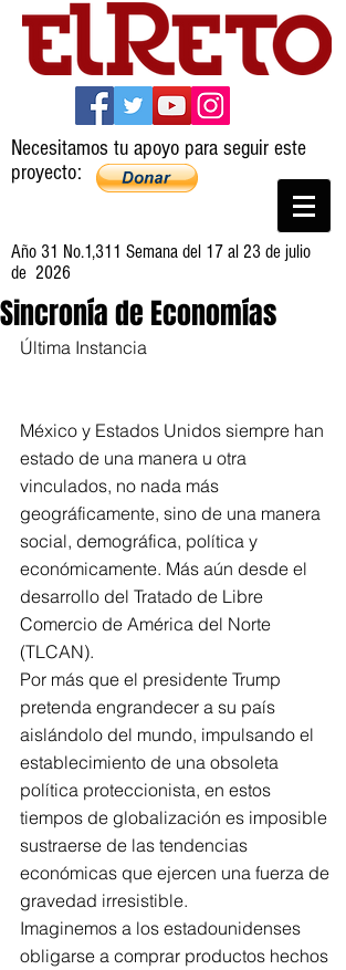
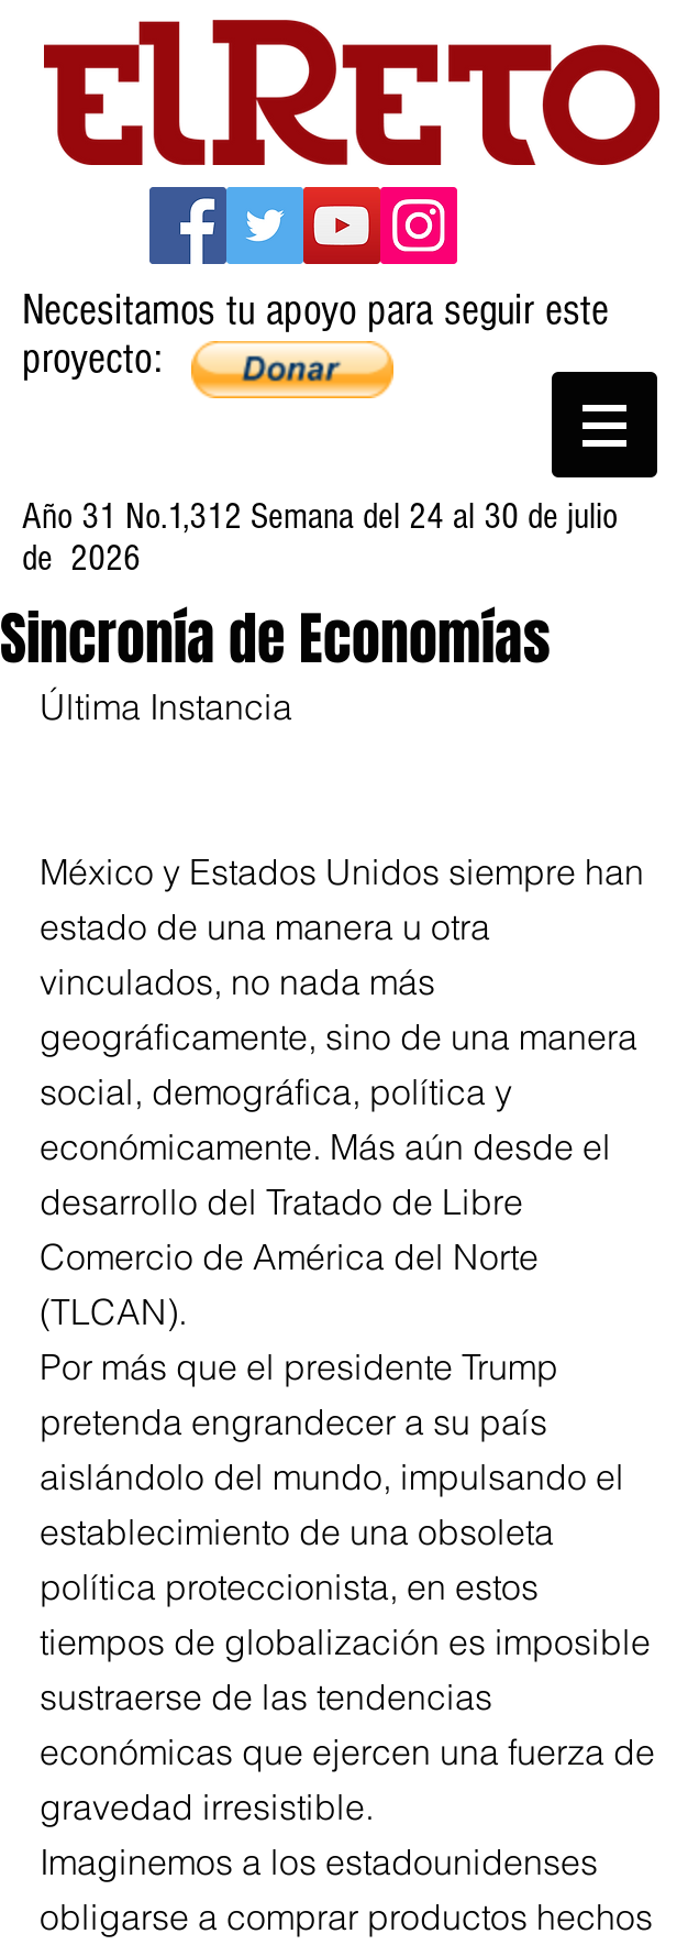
[11,241,311,262] Año 31 No.1,311 Semana del 17 al 23 de julio -> [22,495,618,537] Año 31 No.1,312 Semana del 24 al 30 de julio

